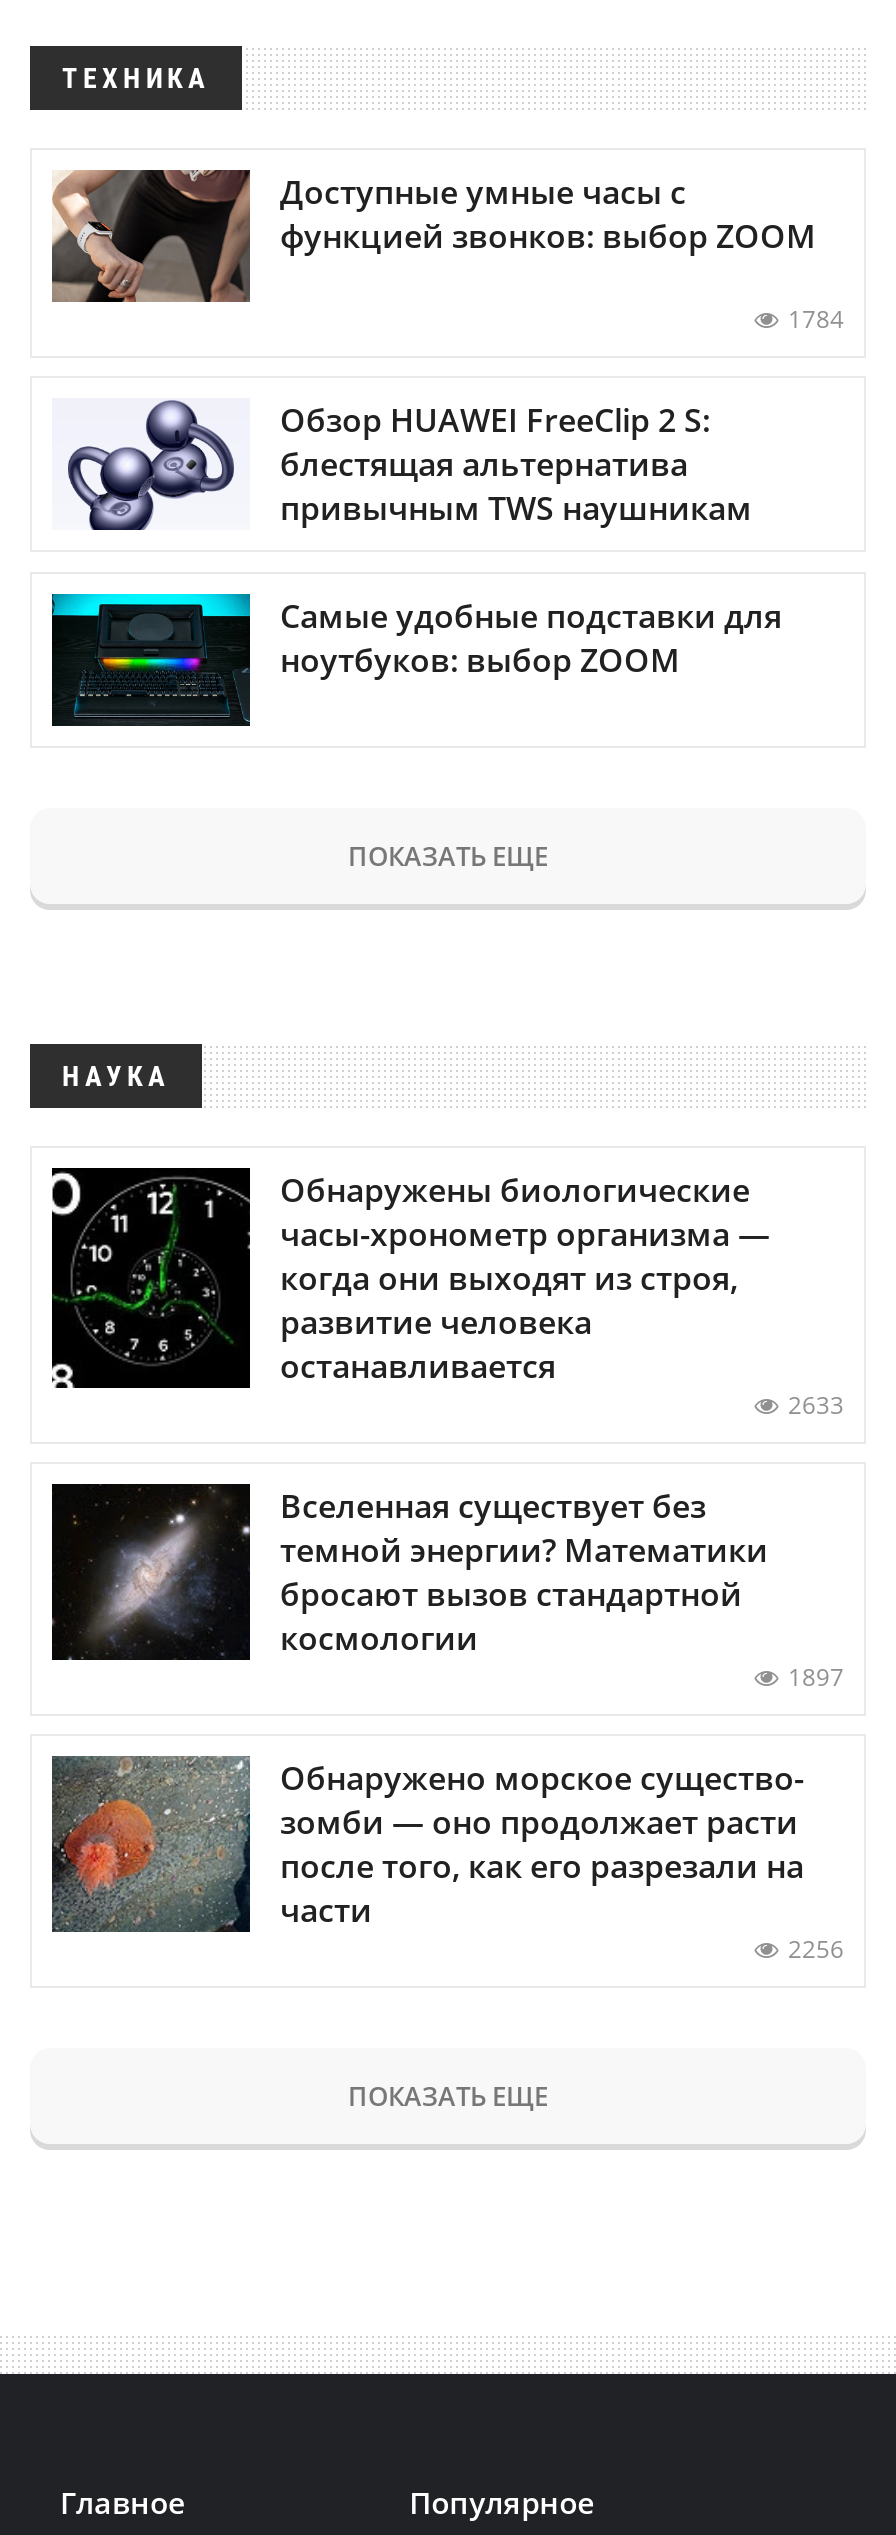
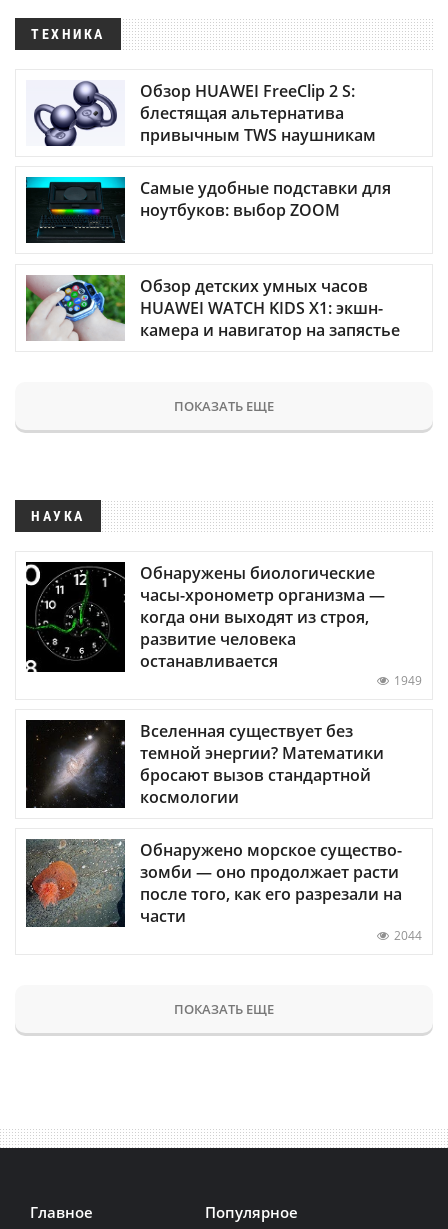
[50,168,844,336] [image] | Доступные умные часы с | функцией звонков: выбор ZOOM | 1784 -> none
moved [64,399,782,681] -> [32,80,391,221]: [image] | Обзор HUAWEI FreeClip 2 S: | блестящая альтернатива | привычным TWS наушникам | Самые удобные подставки для | ноутбуков: выбор ZOOM
none -> [25,274,400,342] [image] | Обзор детских умных часов | HUAWEI WATCH KIDS X1: экшн- | камера и навигатор на запястье
[788,1387,844,1421] 2633 -> [394,672,422,689] 1949
[788,1660,844,1694] 1897 -> none
[788,1932,844,1966] 2256 -> [394,927,422,944] 2044

